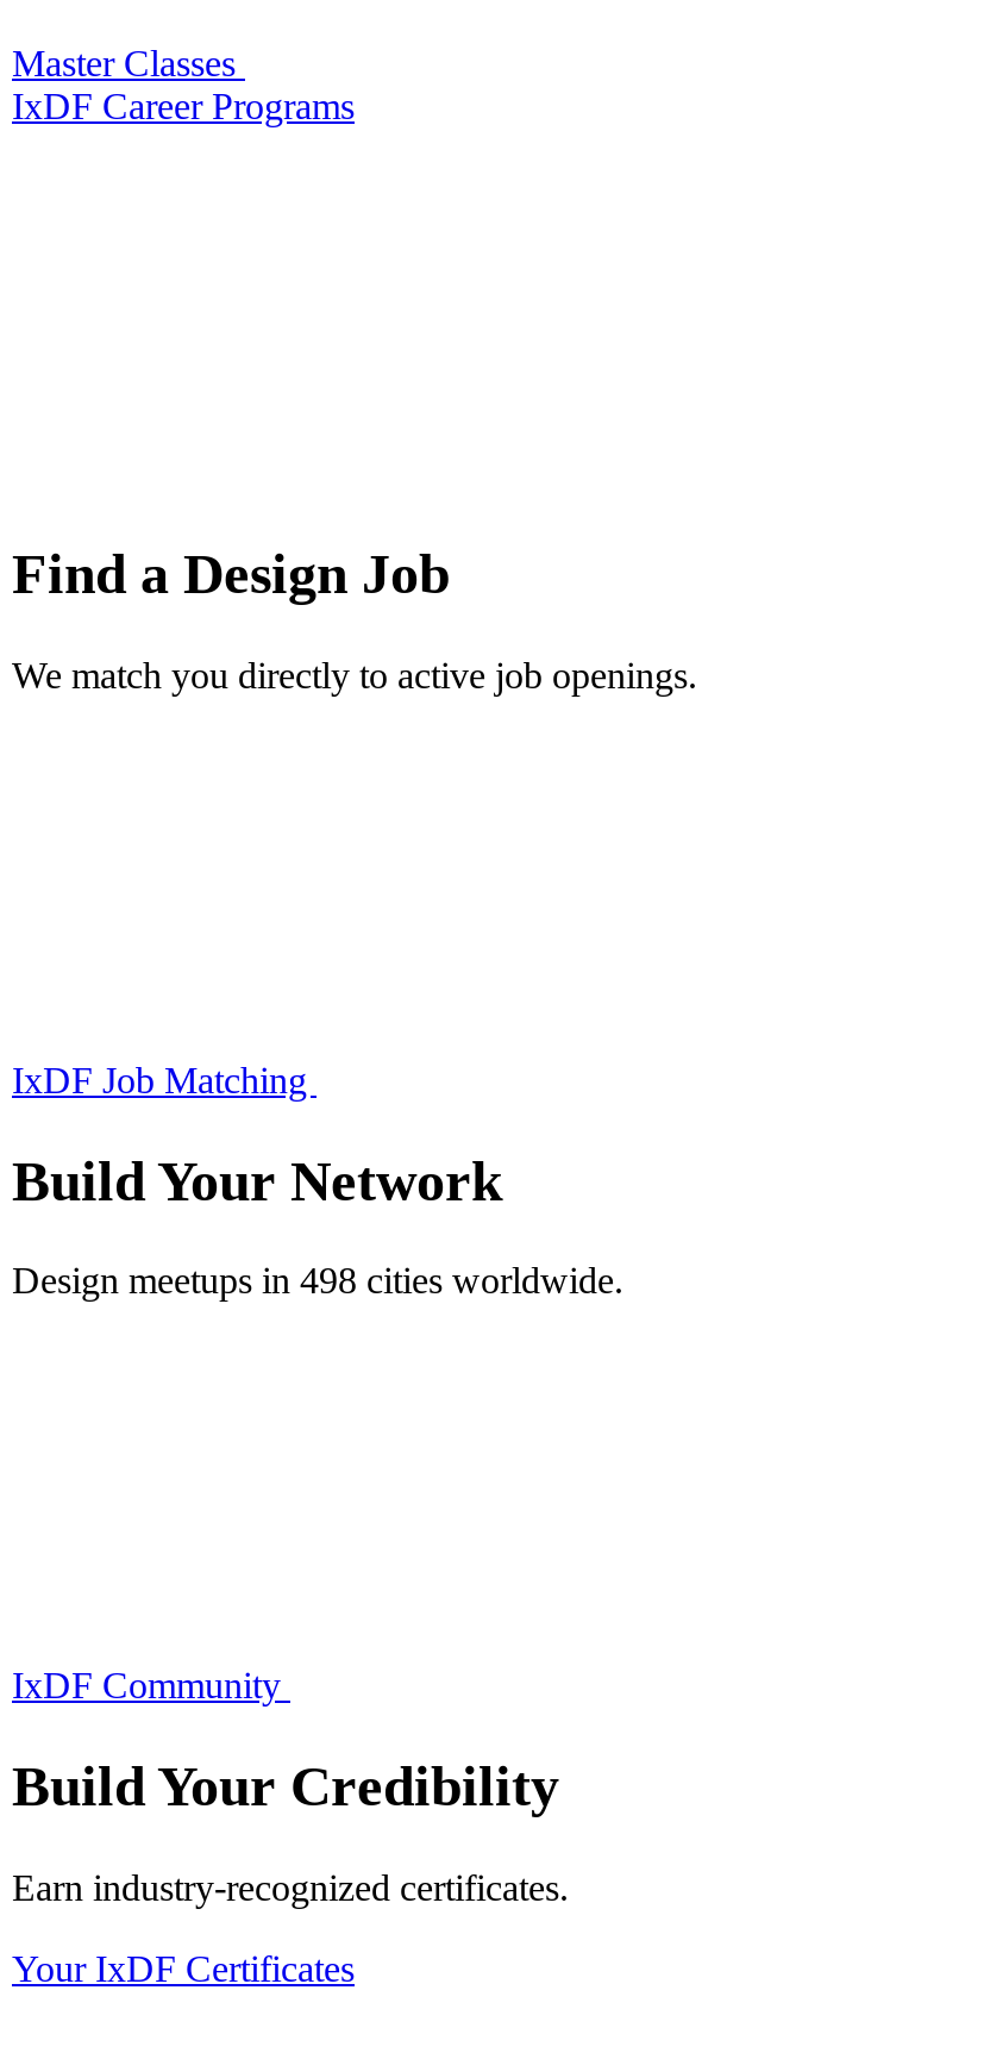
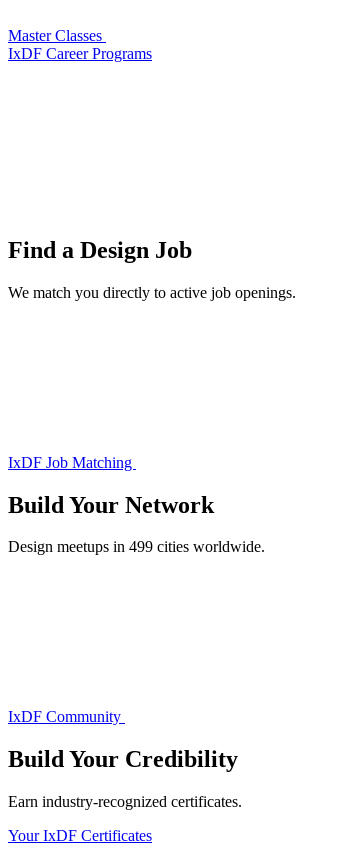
[12,1261,623,1301] Design meetups in 498 cities worldwide. -> [8,538,265,555] Design meetups in 499 cities worldwide.

